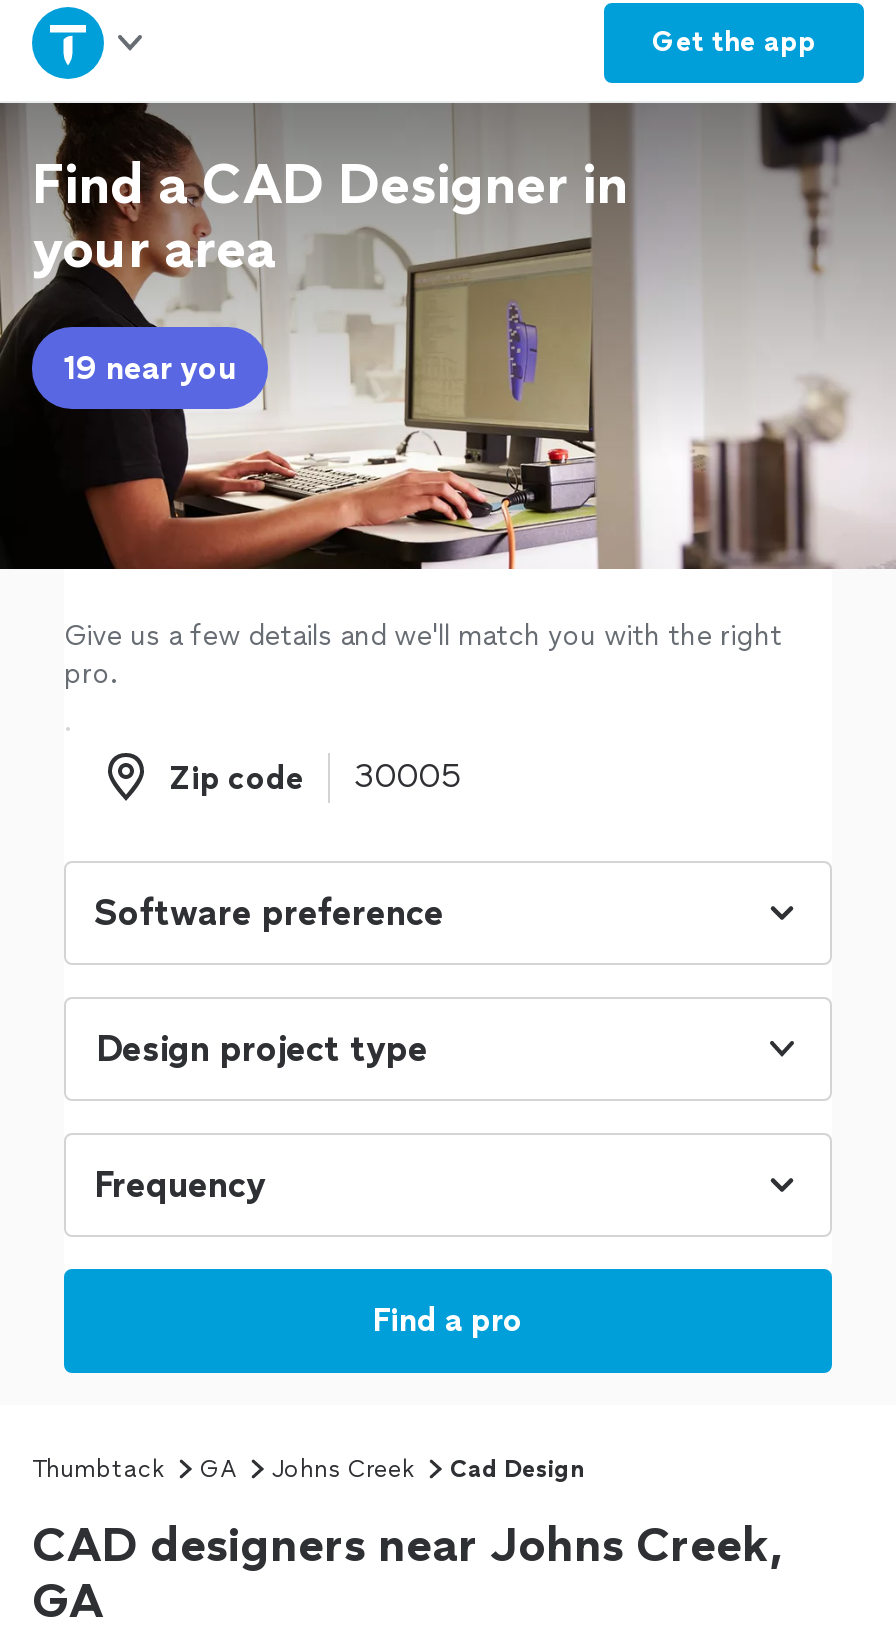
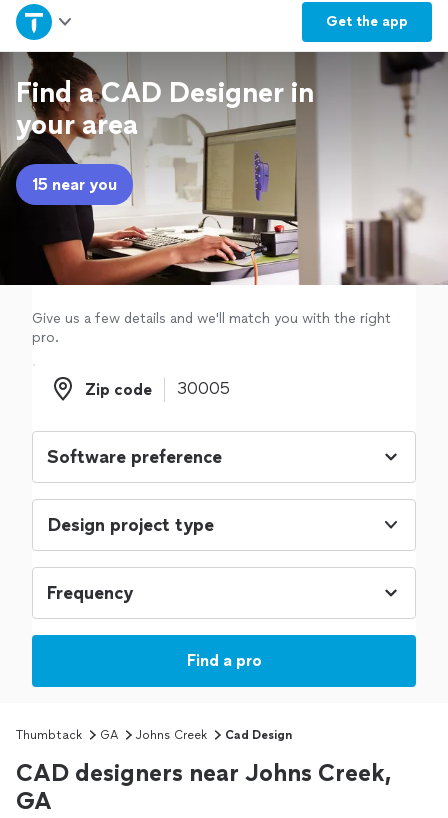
[64,349,236,387] 19 near you -> [32,175,117,194] 15 near you

